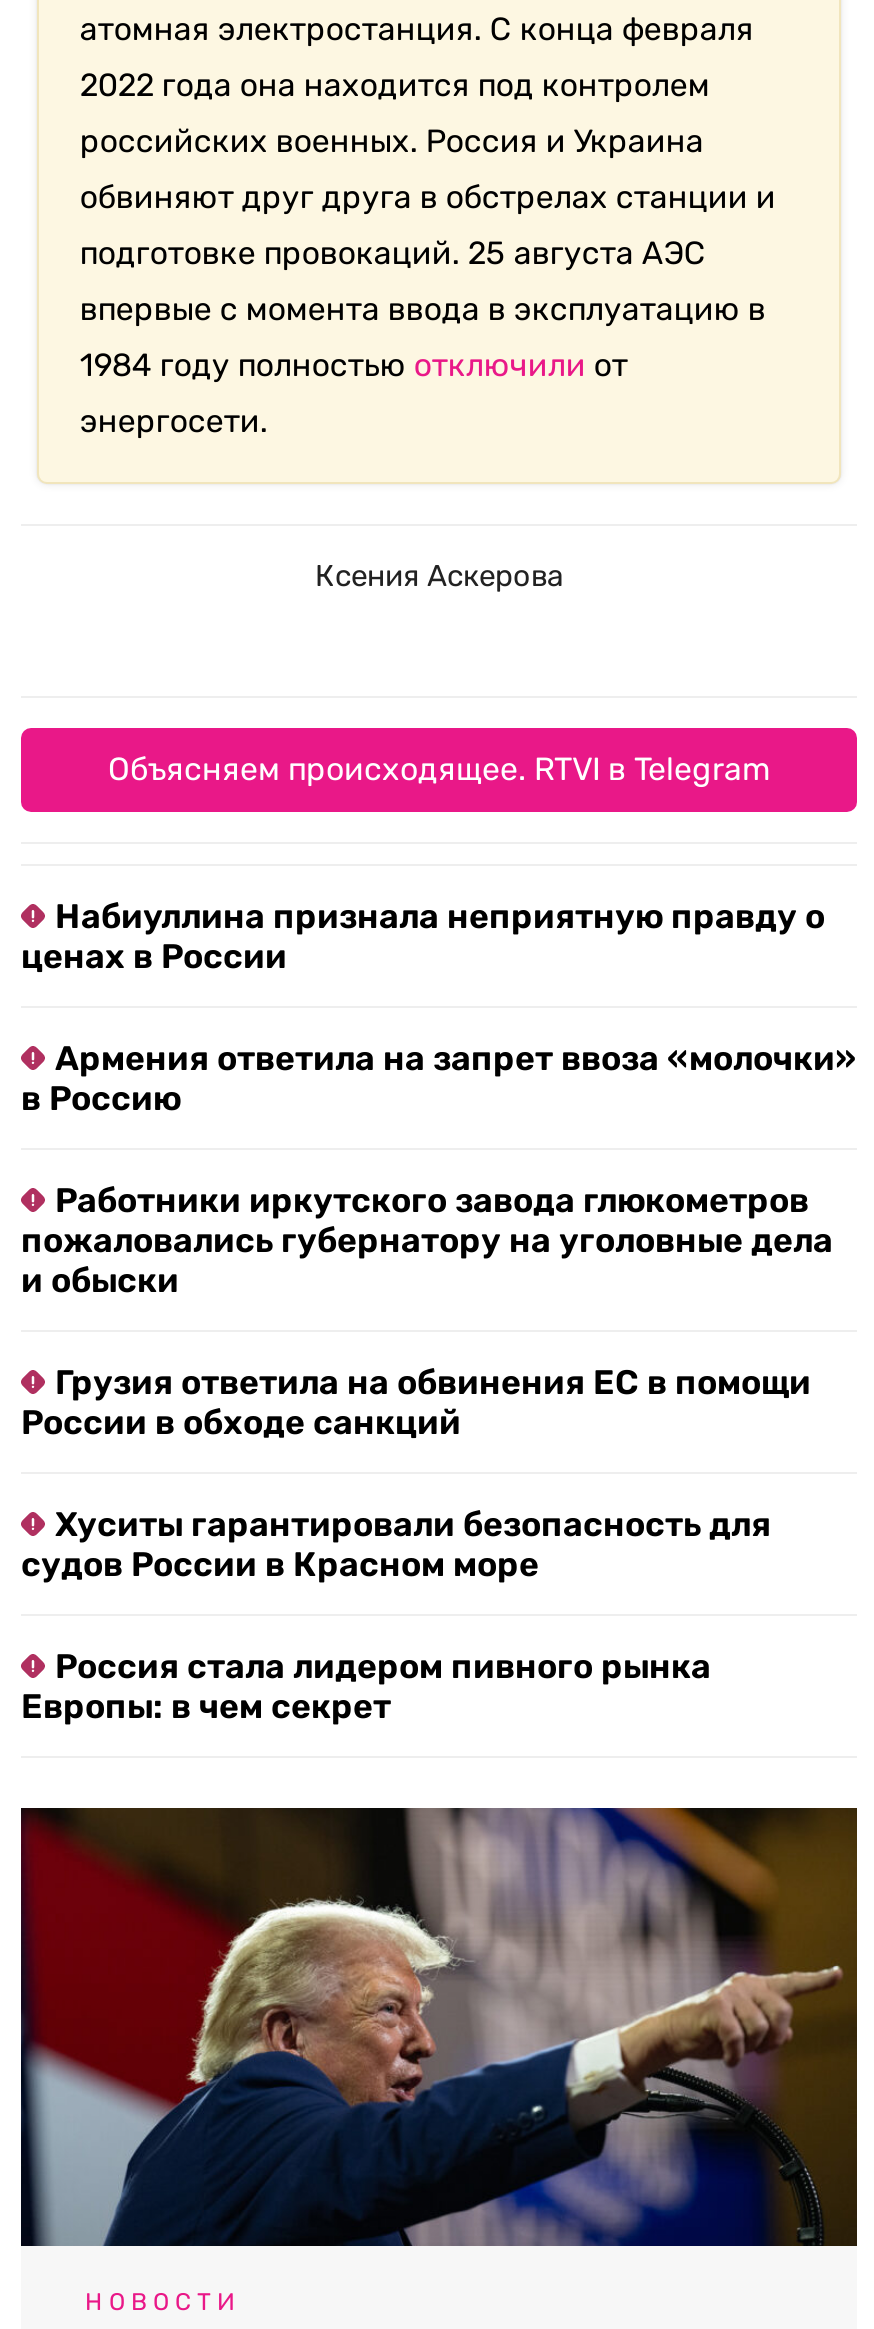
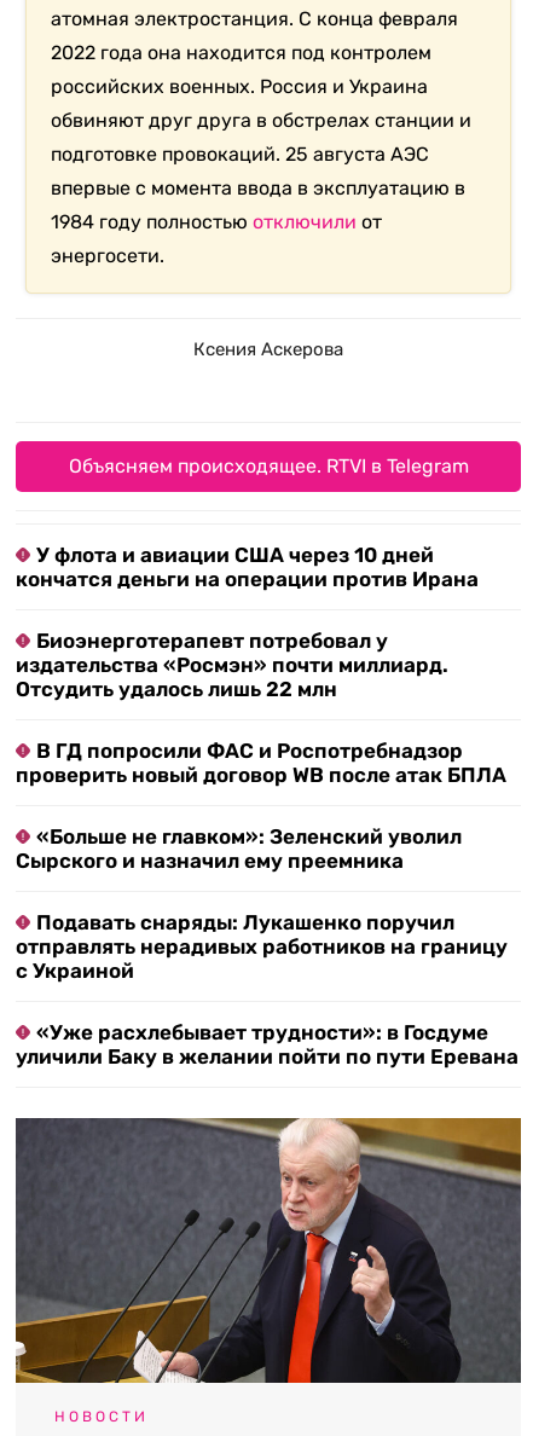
[21,896,825,976] Набиуллина признала неприятную правду о | ценах в России -> [16,543,479,591] У флота и авиации США через 10 дней | кончатся деньги на операции против Ирана
[21,1038,857,1118] Армения ответила на запрет ввоза «молочки» | в Россию -> [16,629,448,701] Биоэнерготерапевт потребовал у | издательства «Росмэн» почти миллиард. | Отсудить удалось лишь 22 млн
[21,1180,833,1300] Работники иркутского завода глюкометров | пожаловались губернатору на уголовные дела | и обыски -> [16,739,506,787] В ГД попросили ФАС и Роспотребнадзор | проверить новый договор WB после атак БПЛА
[21,1362,811,1442] Грузия ответила на обвинения ЕС в помощи | России в обходе санкций -> [16,824,462,873] «Больше не главком»: Зеленский уволил | Сырского и назначил ему преемника
[21,1504,771,1584] Хуситы гарантировали безопасность для | судов России в Красном море -> [16,910,508,983] Подавать снаряды: Лукашенко поручил | отправлять нерадивых работников на границу | с Украиной
[21,1646,711,1726] Россия стала лидером пивного рынка | Европы: в чем секрет -> [16,1020,518,1069] «Уже расхлебывает трудности»: в Госдуме | уличили Баку в желании пойти по пути Еревана
[19,1806,857,2248] [image] -> [15,1117,522,1384] [image]

